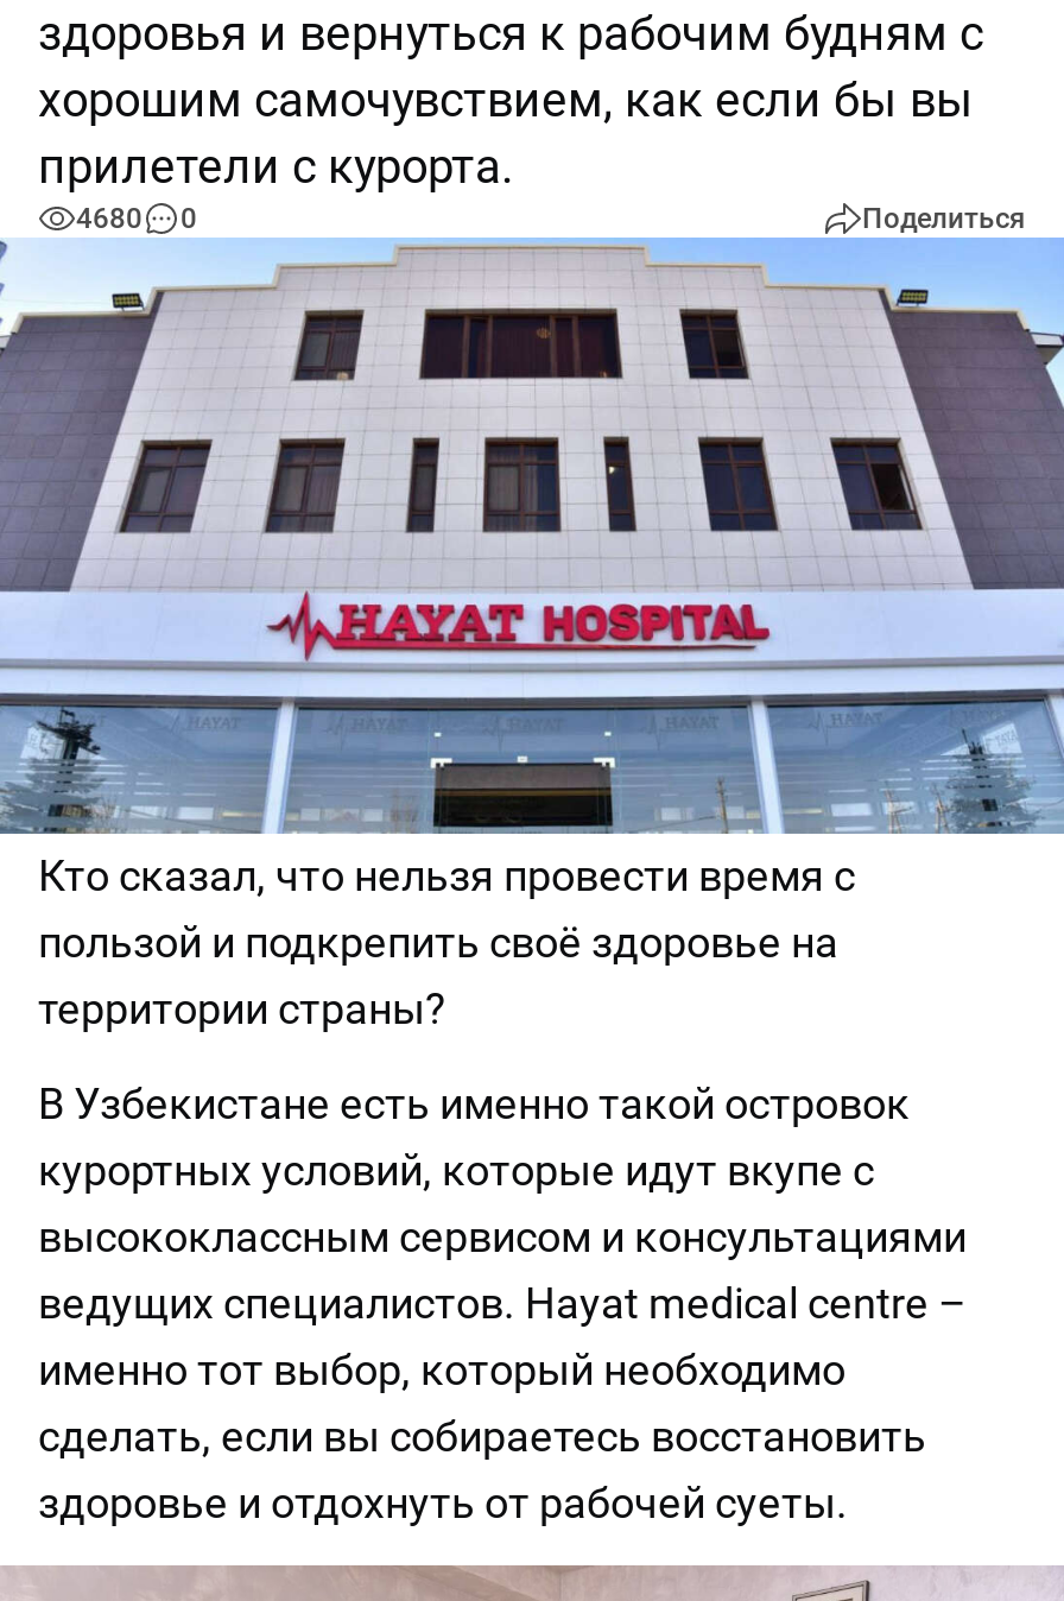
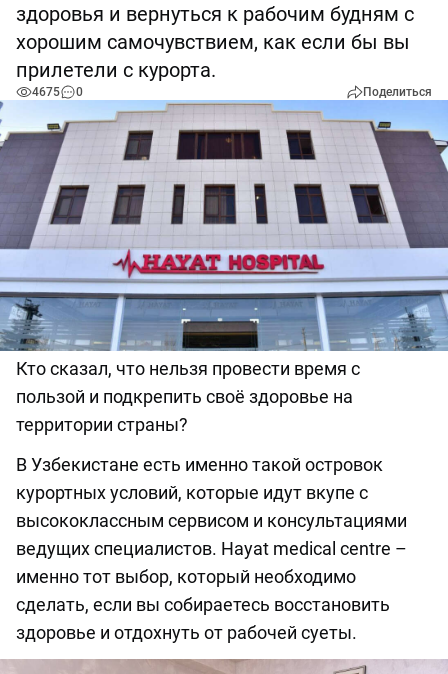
[76,202,197,235] 4680 0 -> [32,85,83,99] 4675 0

